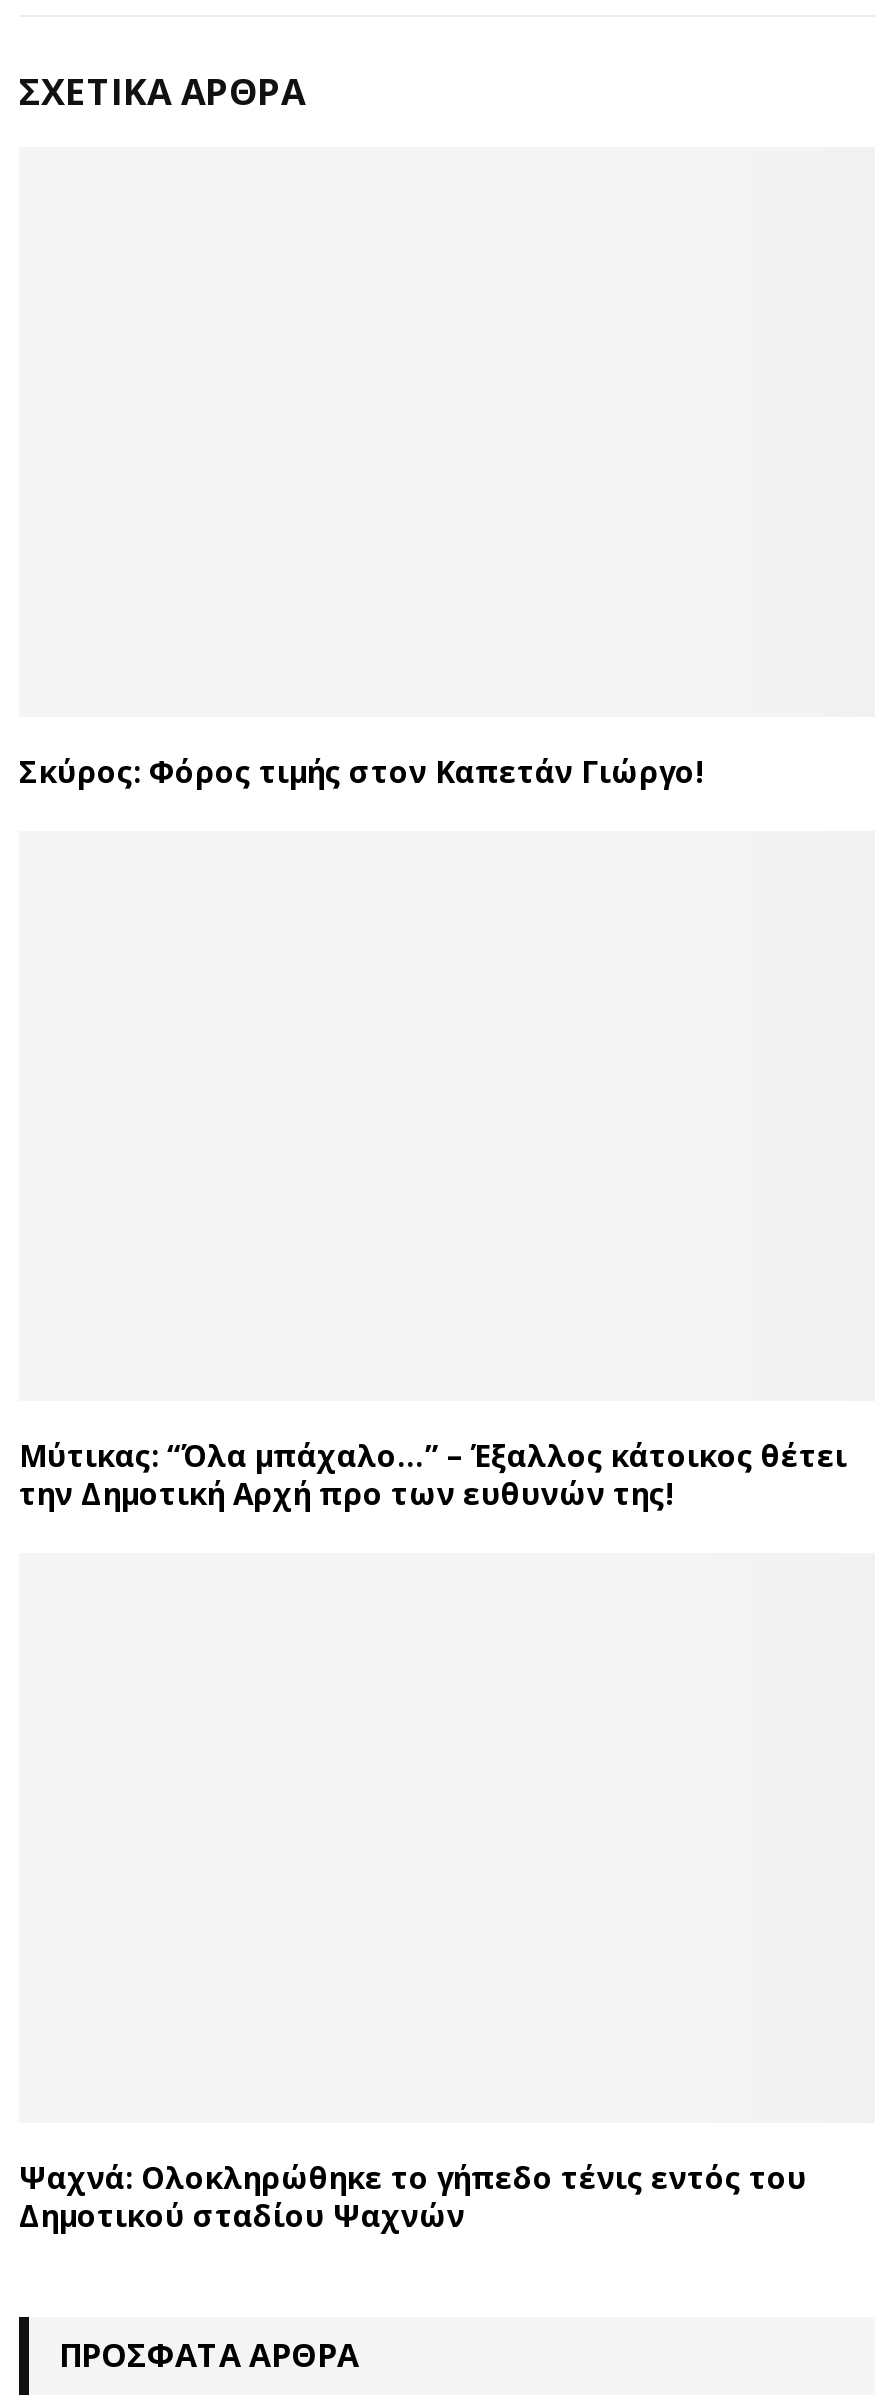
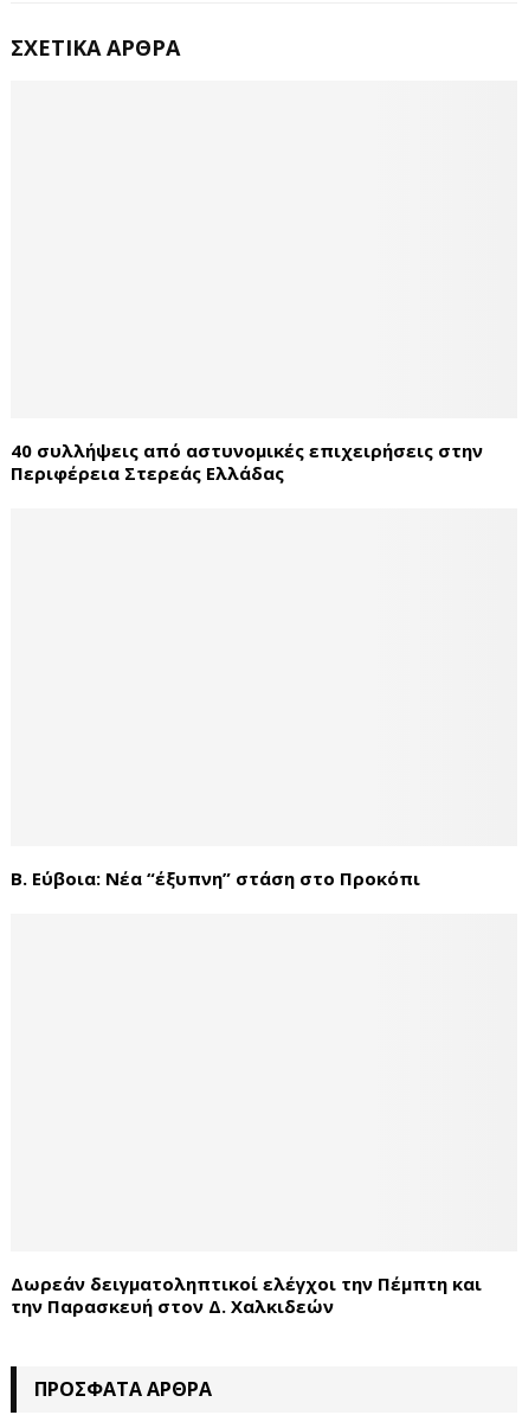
[19,751,703,791] Σκύρος: Φόρος τιμής στον Καπετάν Γιώργο! -> [11,438,483,484] 40 συλλήψεις από αστυνομικές επιχειρήσεις στην | Περιφέρεια Στερεάς Ελλάδας
[19,1435,847,1513] Μύτικας: “Όλα μπάχαλο…” – Έξαλλος κάτοικος θέτει | την Δημοτική Αρχή προ των ευθυνών της! -> [11,867,420,890] Β. Εύβοια: Νέα “έξυπνη” στάση στο Προκόπι
[19,2158,807,2236] Ψαχνά: Ολοκληρώθηκε το γήπεδο τένις εντός του | Δημοτικού σταδίου Ψαχνών -> [11,1272,482,1318] Δωρεάν δειγματοληπτικοί ελέγχοι την Πέμπτη και | την Παρασκευή στον Δ. Χαλκιδεών

